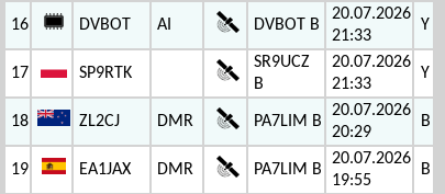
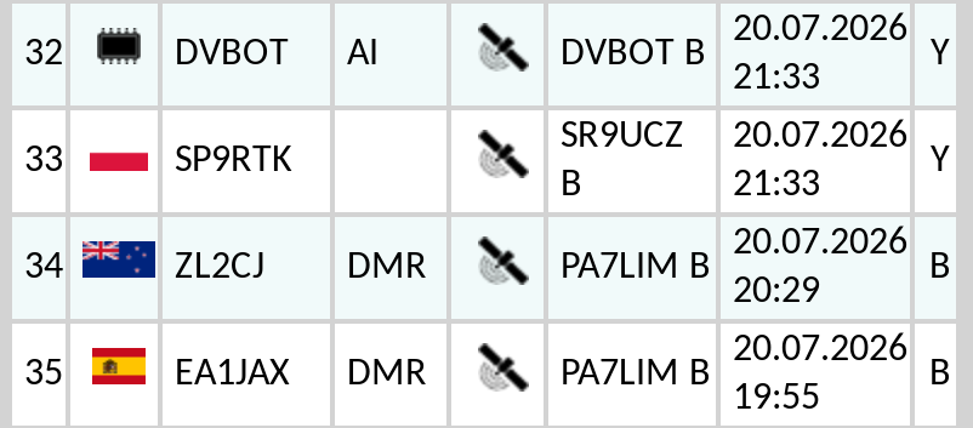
[11,16,29,34] 16 -> [24,35,63,74] 32
[11,65,29,82] 17 -> [24,142,63,181] 33
[11,113,29,130] 18 -> [24,249,63,287] 34
[11,161,29,179] 19 -> [24,355,63,394] 35

